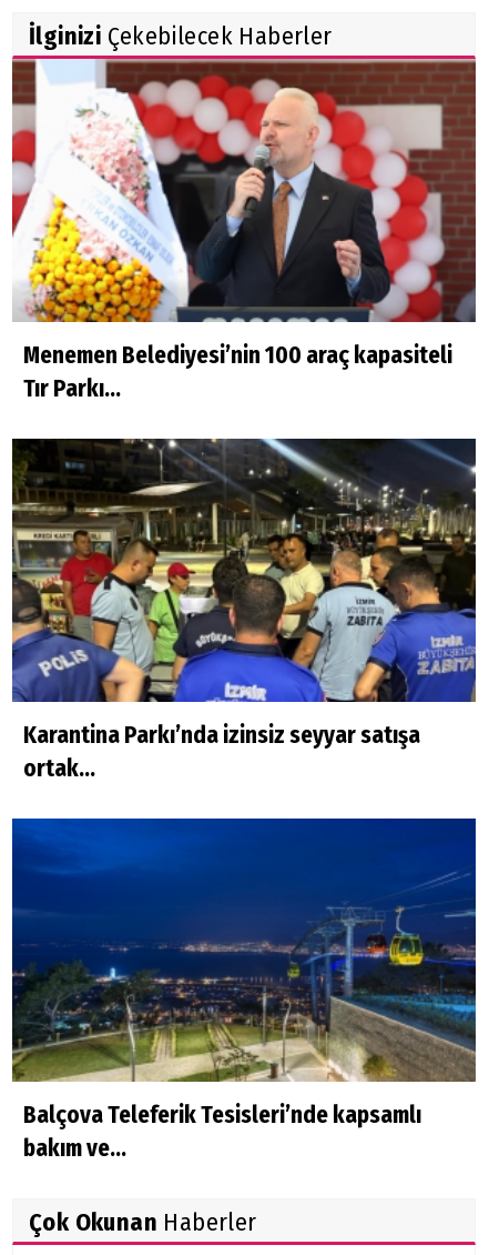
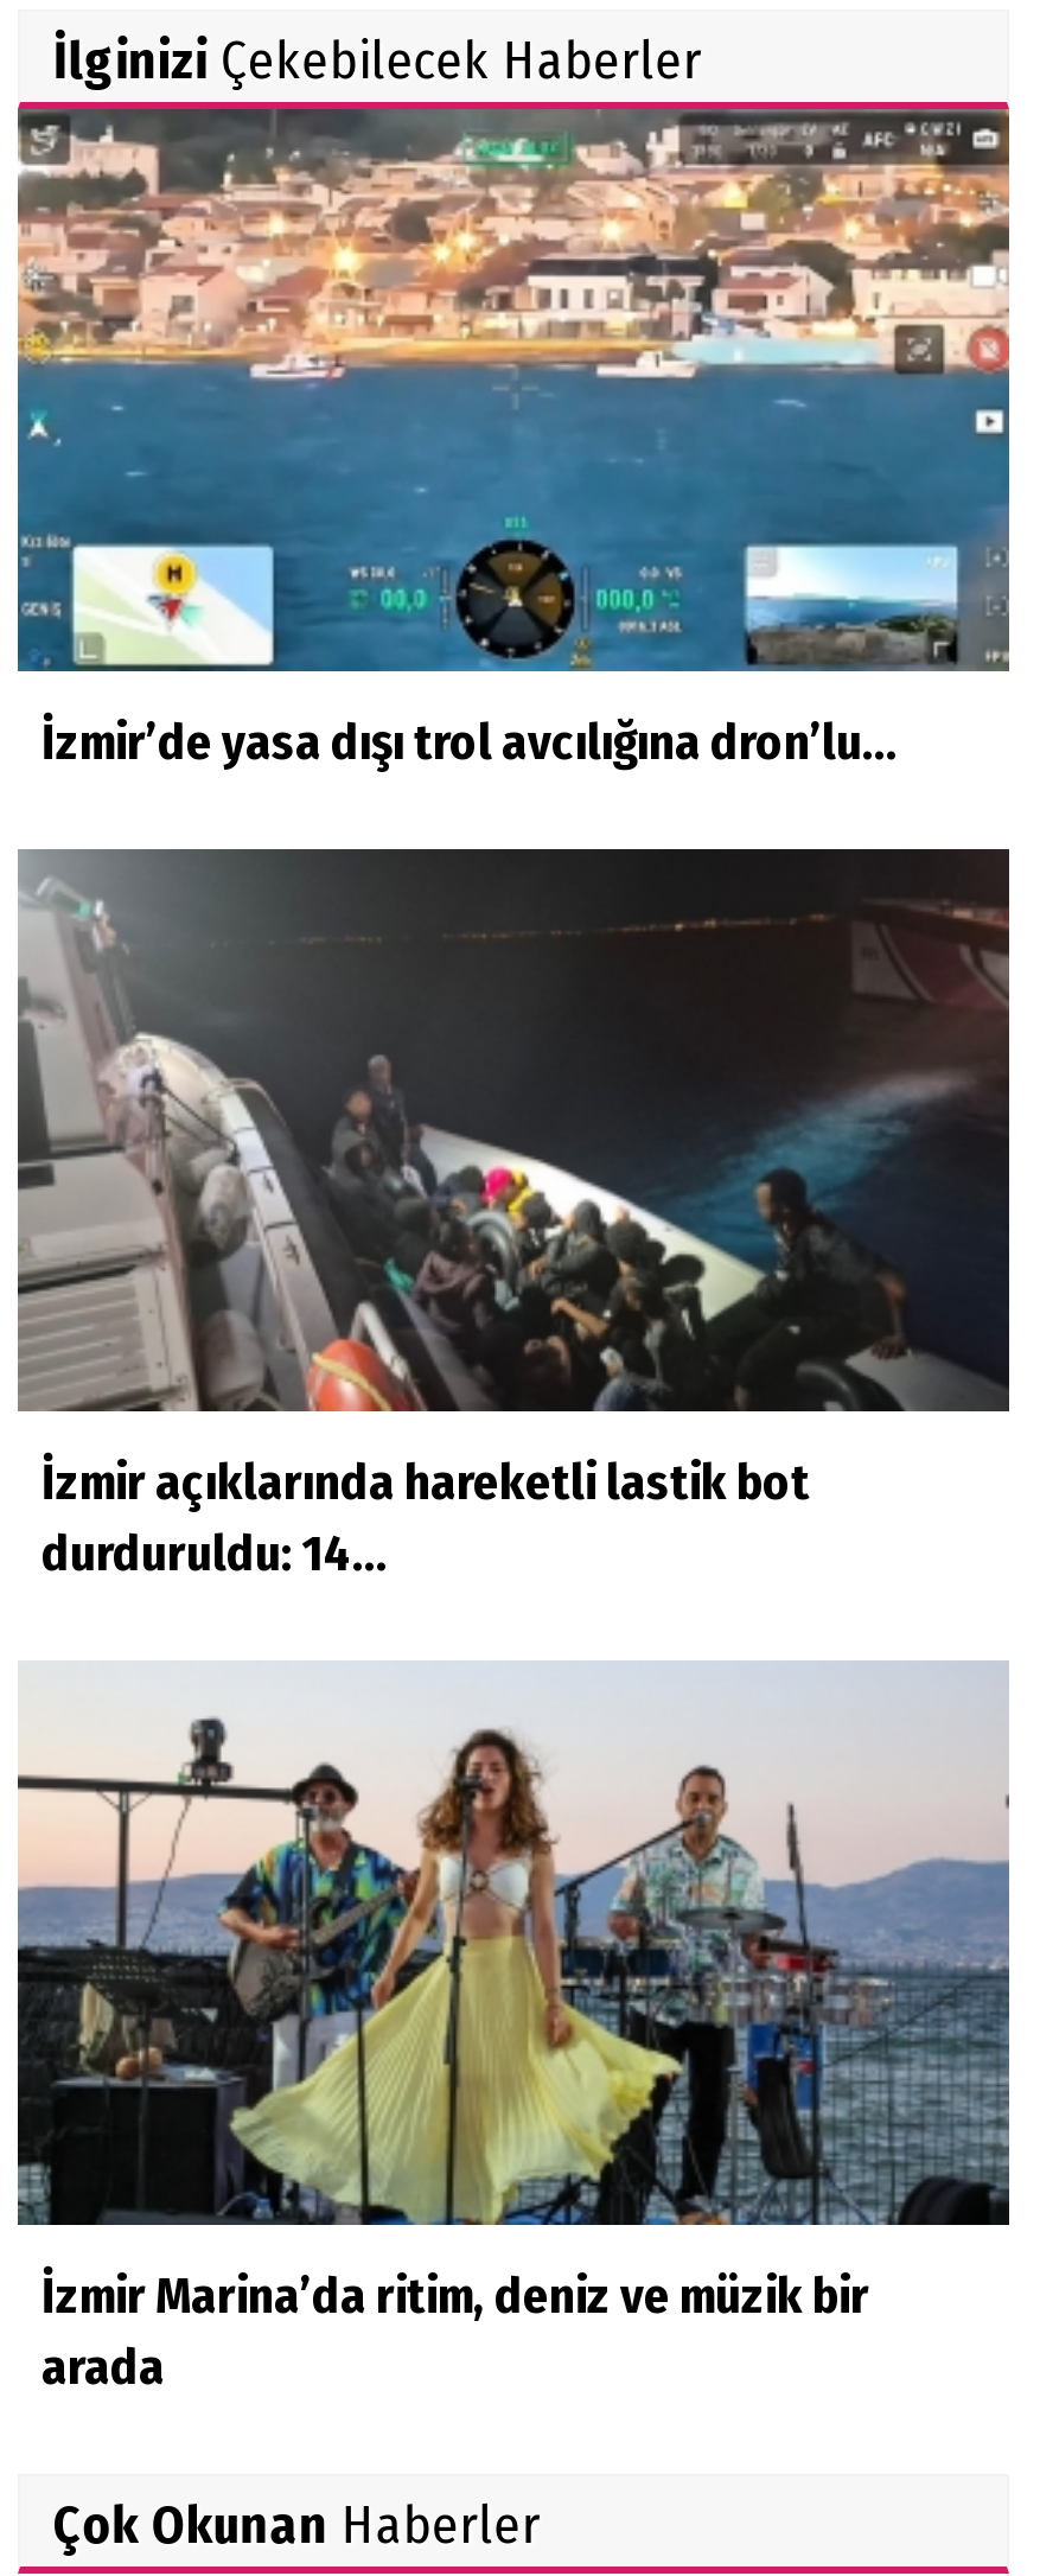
[11,58,476,403] [image] | Menemen Belediyesi’nin 100 araç kapasiteli | Tır Parkı... -> [15,107,1012,773] [image] | İzmir’de yasa dışı trol avcılığına dron’lu...
[11,438,477,783] [image] | Karantina Parkı’nda izinsiz seyyar satışa | ortak... -> [18,847,1012,1585] [image] | İzmir açıklarında hareketli lastik bot | durduruldu: 14...
[11,817,477,1163] [image] | Balçova Teleferik Tesisleri’nde kapsamlı | bakım ve... -> [15,1660,1012,2397] [image] | İzmir Marina’da ritim, deniz ve müzik bir | arada

